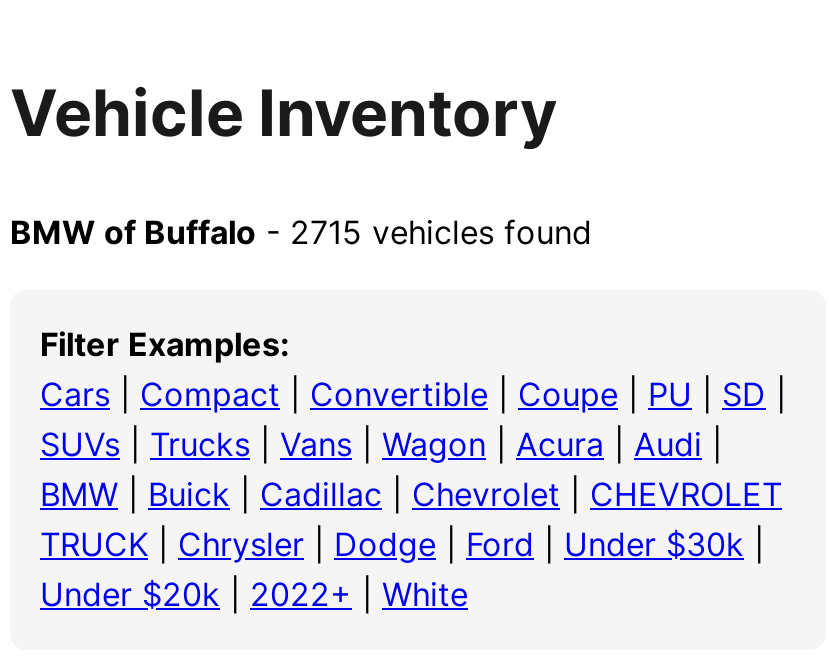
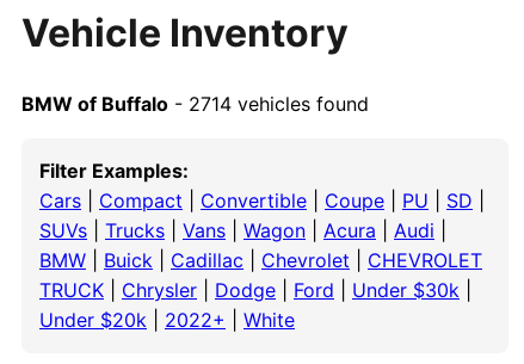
[10,212,592,252] BMW of Buffalo - 2715 vehicles found -> [21,92,369,116] BMW of Buffalo - 2714 vehicles found

